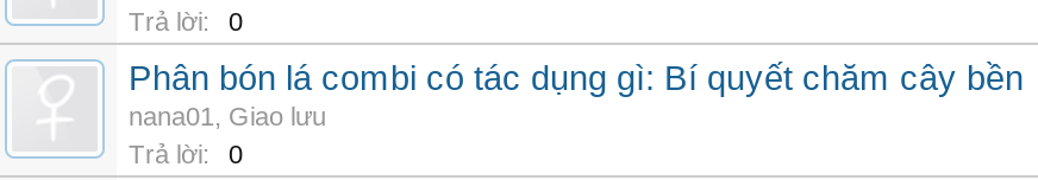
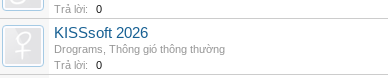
[129,59,1024,130] Phân bón lá combi có tác dụng gì: Bí quyết chăm cây bền | nana01, Giao lưu -> [54,25,225,55] KISSsoft 2026 | Drograms, Thông gió thông thường

